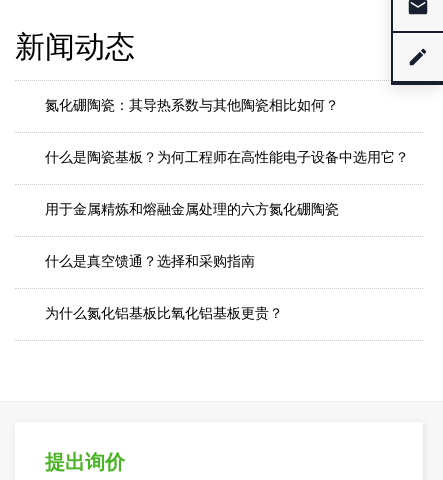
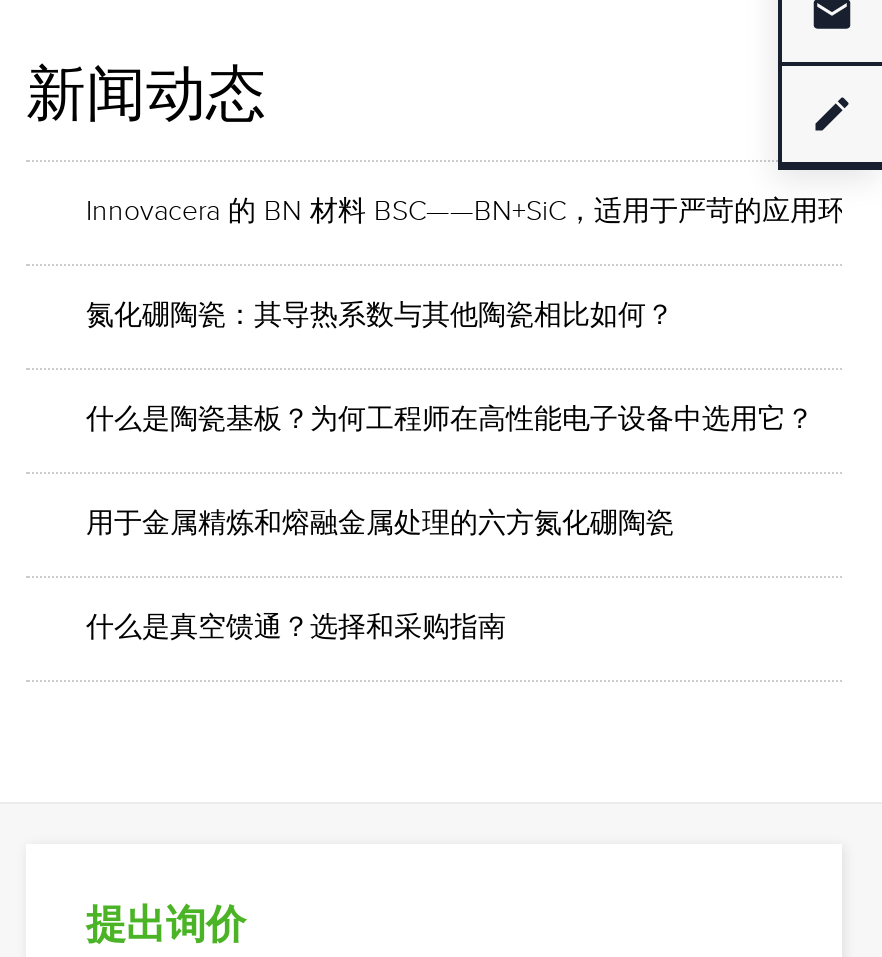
none -> [86,196,874,228] Innovacera 的 BN 材料 BSC——BN+SiC，适用于严苛的应用环境
moved [45,98,409,270] -> [86,300,814,644]: 氮化硼陶瓷：其导热系数与其他陶瓷相比如何？ | 什么是陶瓷基板？为何工程师在高性能电子设备中选用它？ | 用于金属精炼和熔融金属处理的六方氮化硼陶瓷 | 什么是真空馈通？选择和采购指南
[45,306,283,322] 为什么氮化铝基板比氧化铝基板更贵？ -> none

